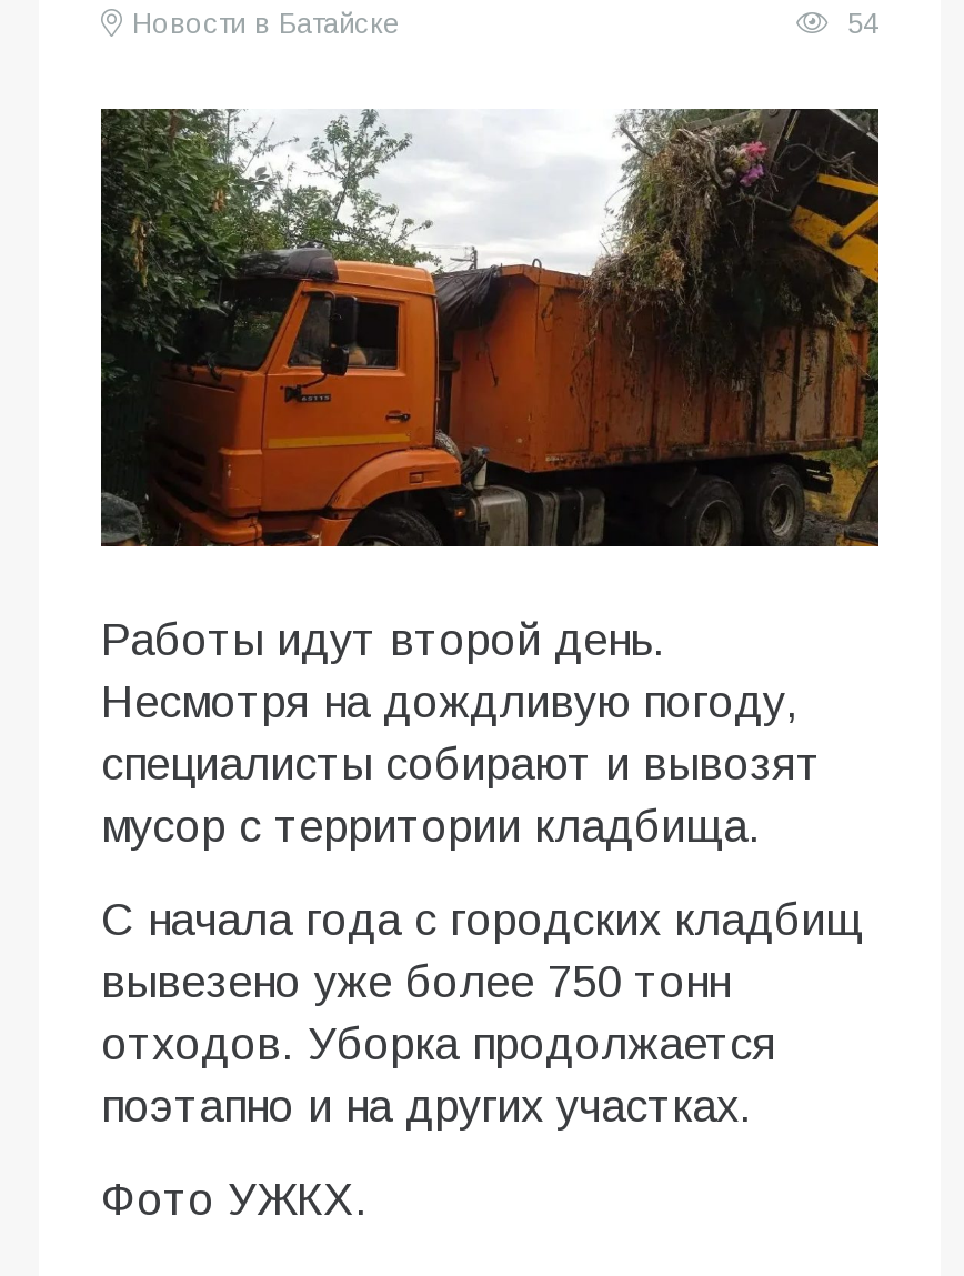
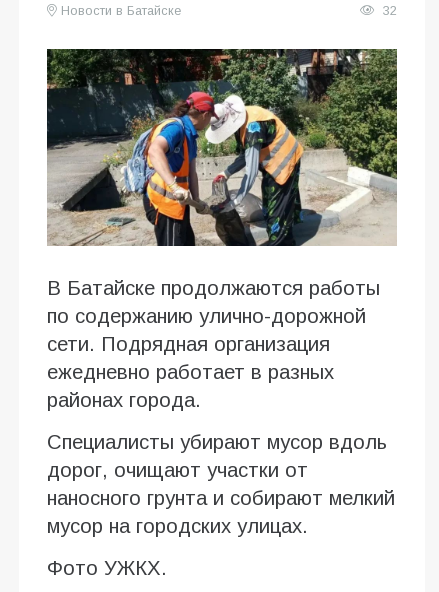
[839,8,878,40] 54 -> [379,4,397,18] 32
[101,109,881,850] [image] | Работы идут второй день. | Несмотря на дождливую погоду, | специалисты собирают и вывозят | мусор с территории кладбища. -> [46,48,397,411] [image] | В Батайске продолжаются работы | по содержанию улично-дорожной | сети. Подрядная организация | ежедневно работает в разных | районах города.
[101,894,863,1130] С начала года с городских кладбищ | вывезено уже более 750 тонн | отходов. Уборка продолжается | поэтапно и на других участках. -> [47,431,395,537] Специалисты убирают мусор вдоль | дорог, очищают участки от | наносного грунта и собирают мелкий | мусор на городских улицах.

